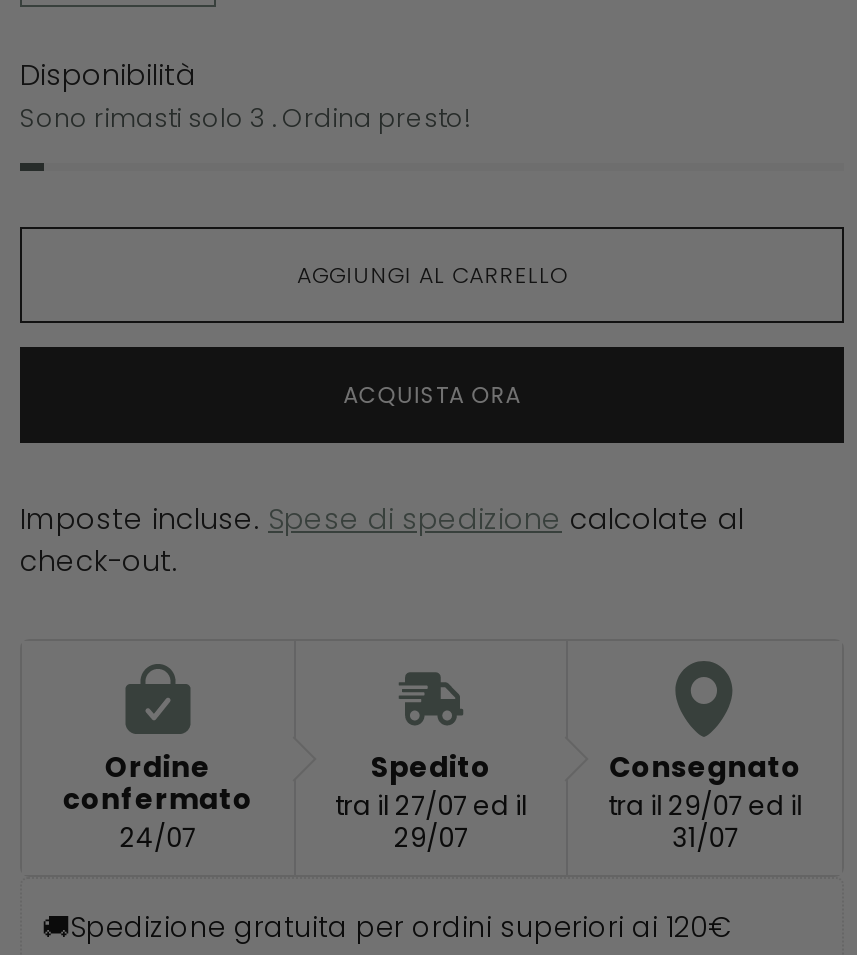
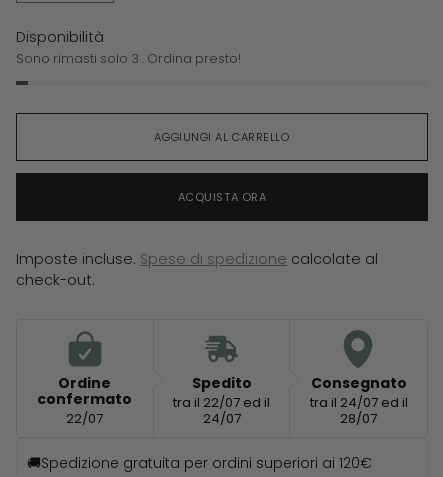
[335,787,527,825] tra il 27/07 ed il -> [173,393,270,412] tra il 22/07 ed il
[608,787,802,825] tra il 29/07 ed il -> [310,393,408,412] tra il 24/07 ed il
[120,819,196,857] 24/07 -> [66,409,103,428] 22/07
[394,819,468,857] 29/07 -> [202,409,240,428] 24/07
[672,819,738,857] 31/07 -> [340,409,377,428] 28/07

